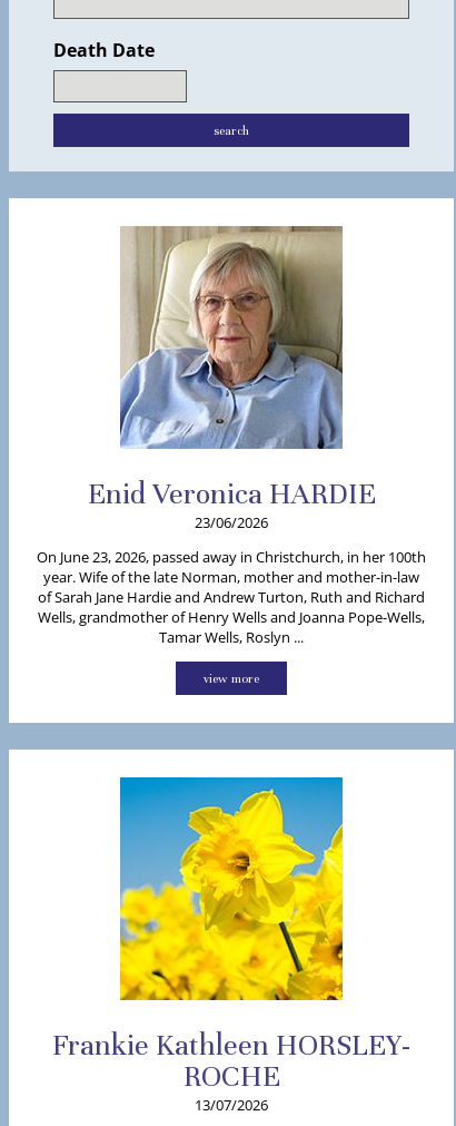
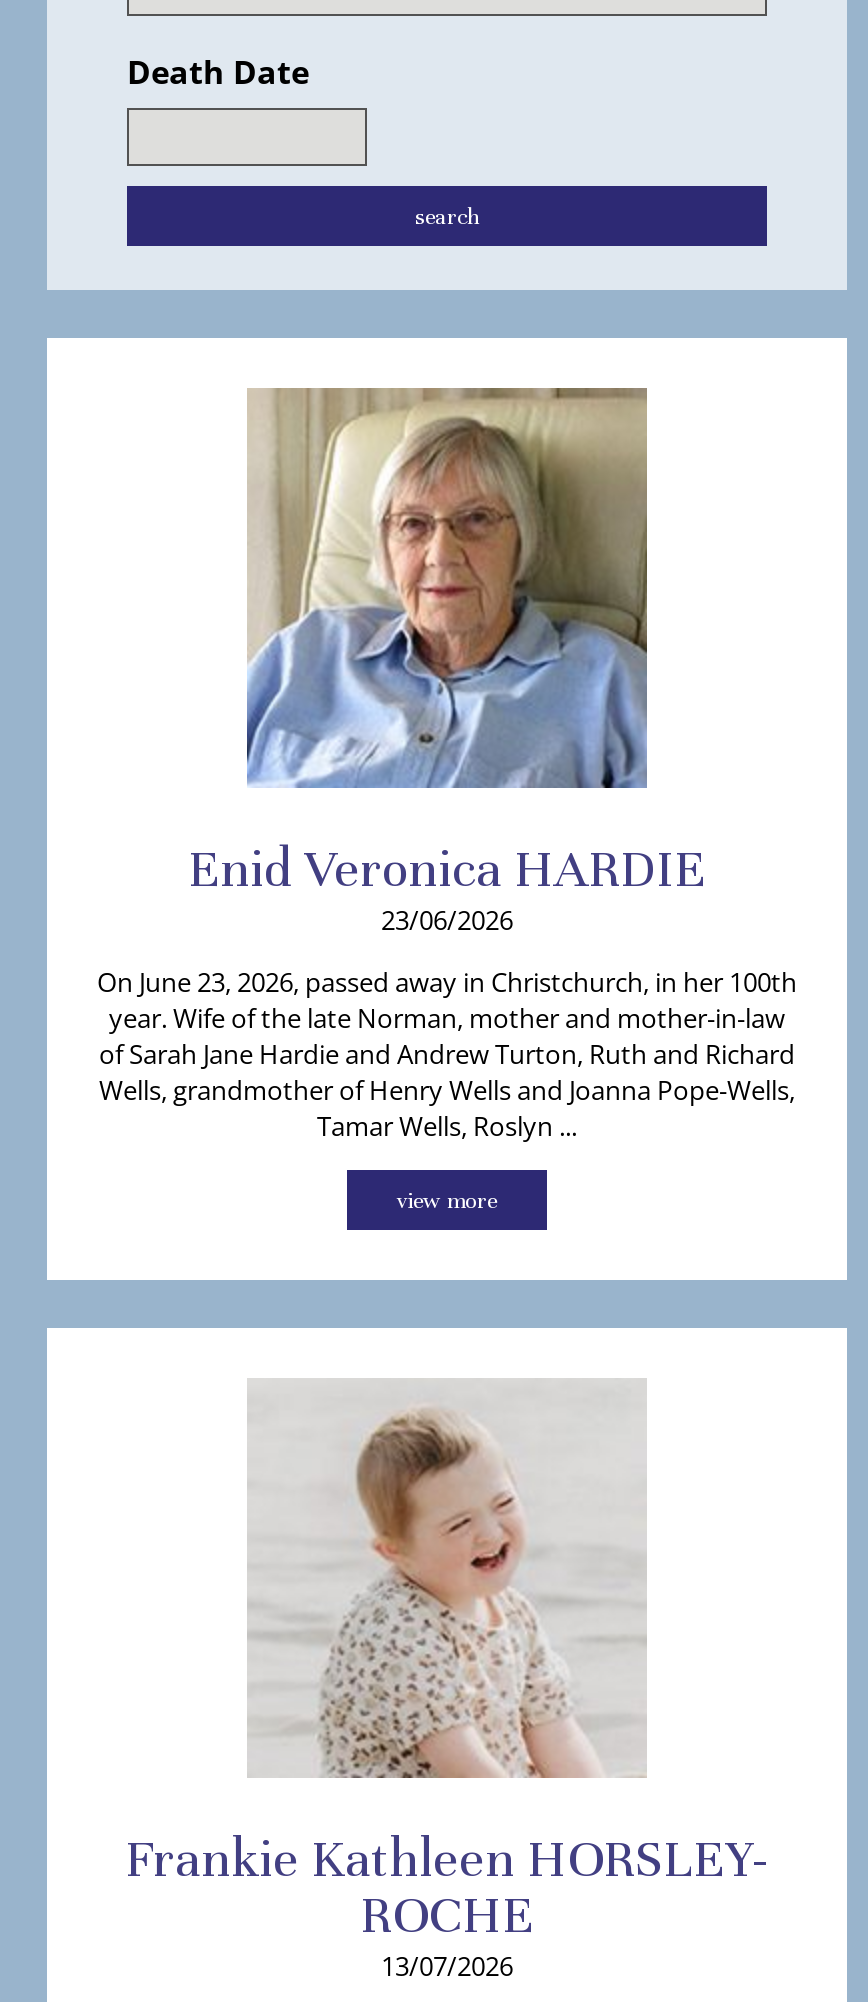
[119,776,344,1001] [image] -> [247,1378,647,1780] [image]

